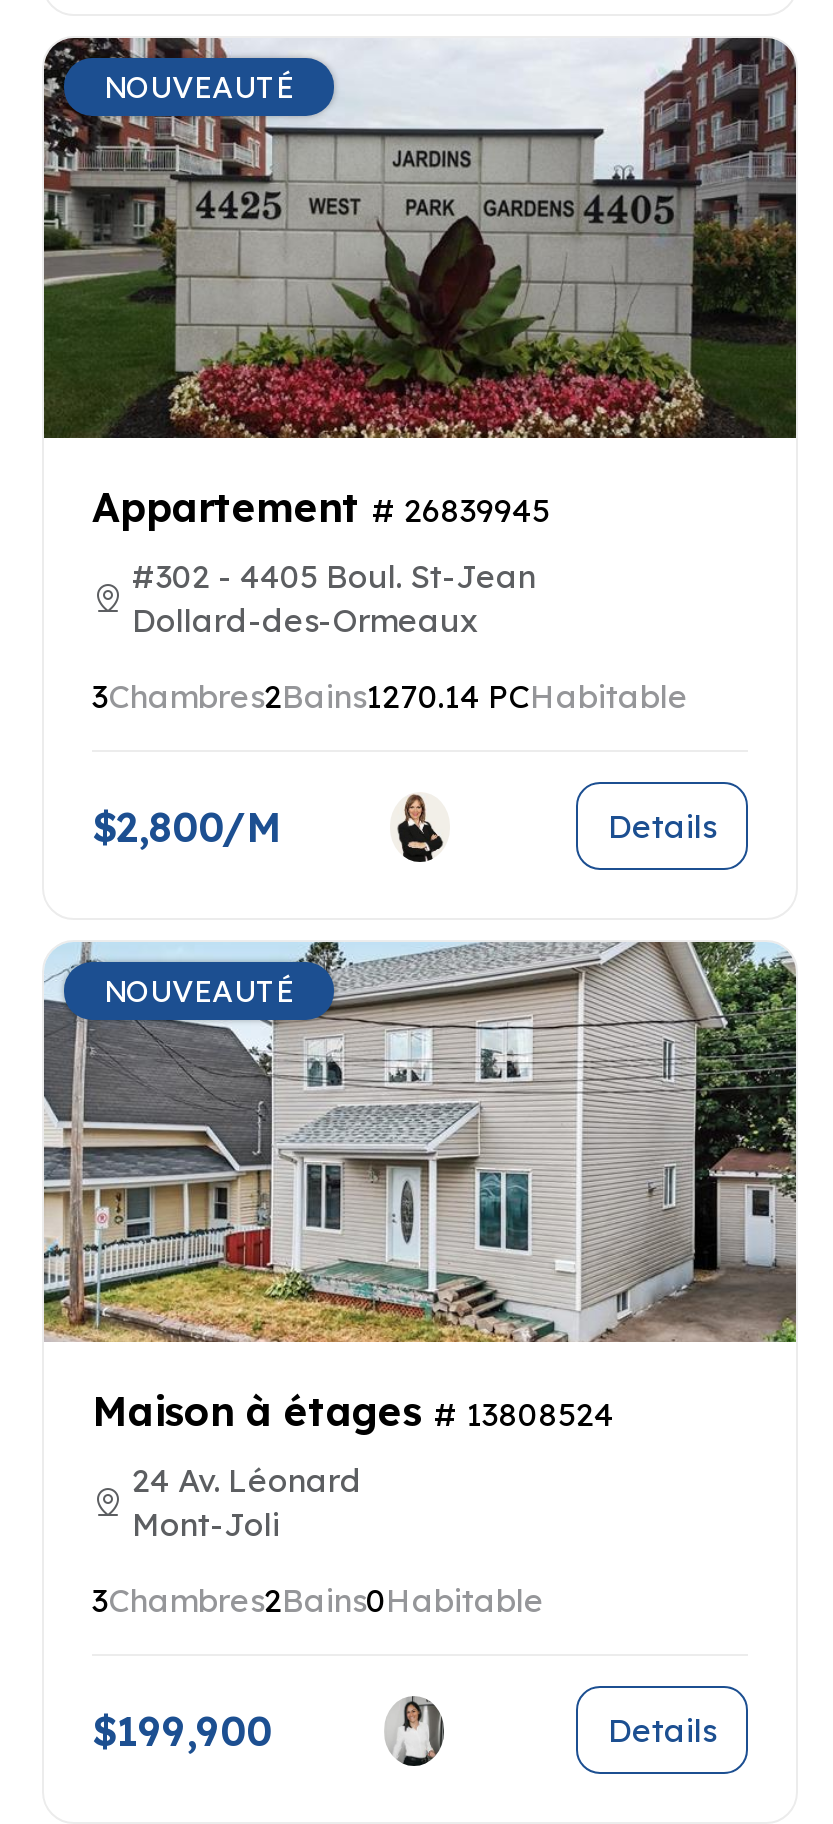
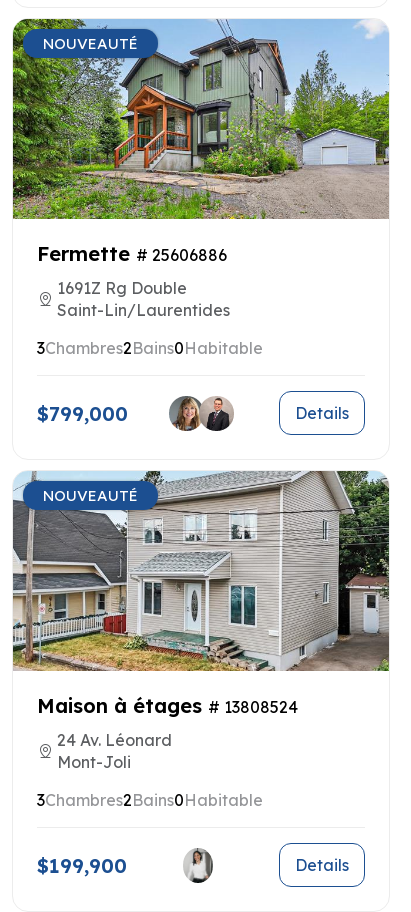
[42,36,798,532] [image] | Appartement # 26839945 -> [12,18,390,266] [image] | Fermette # 25606886
[132,556,536,640] #302 - 4405 Boul. St-Jean | Dollard-des-Ormeaux -> [57,278,230,320] 1691Z Rg Double | Saint-Lin/Laurentides
[92,676,688,716] 3Chambres2Bains1270.14 PCHabitable -> [37,338,263,358] 3Chambres2Bains0Habitable
[92,792,484,864] [image] | $2,800/M -> [37,395,235,432] [image] | $799,000

